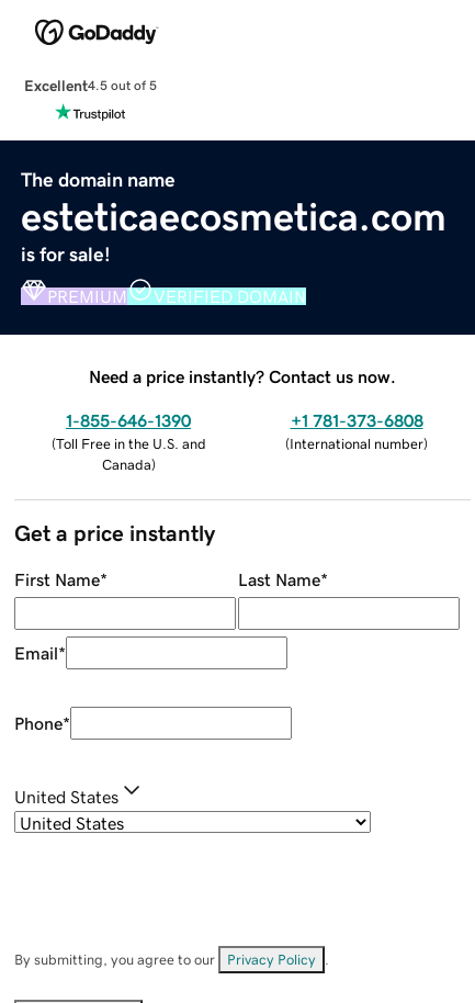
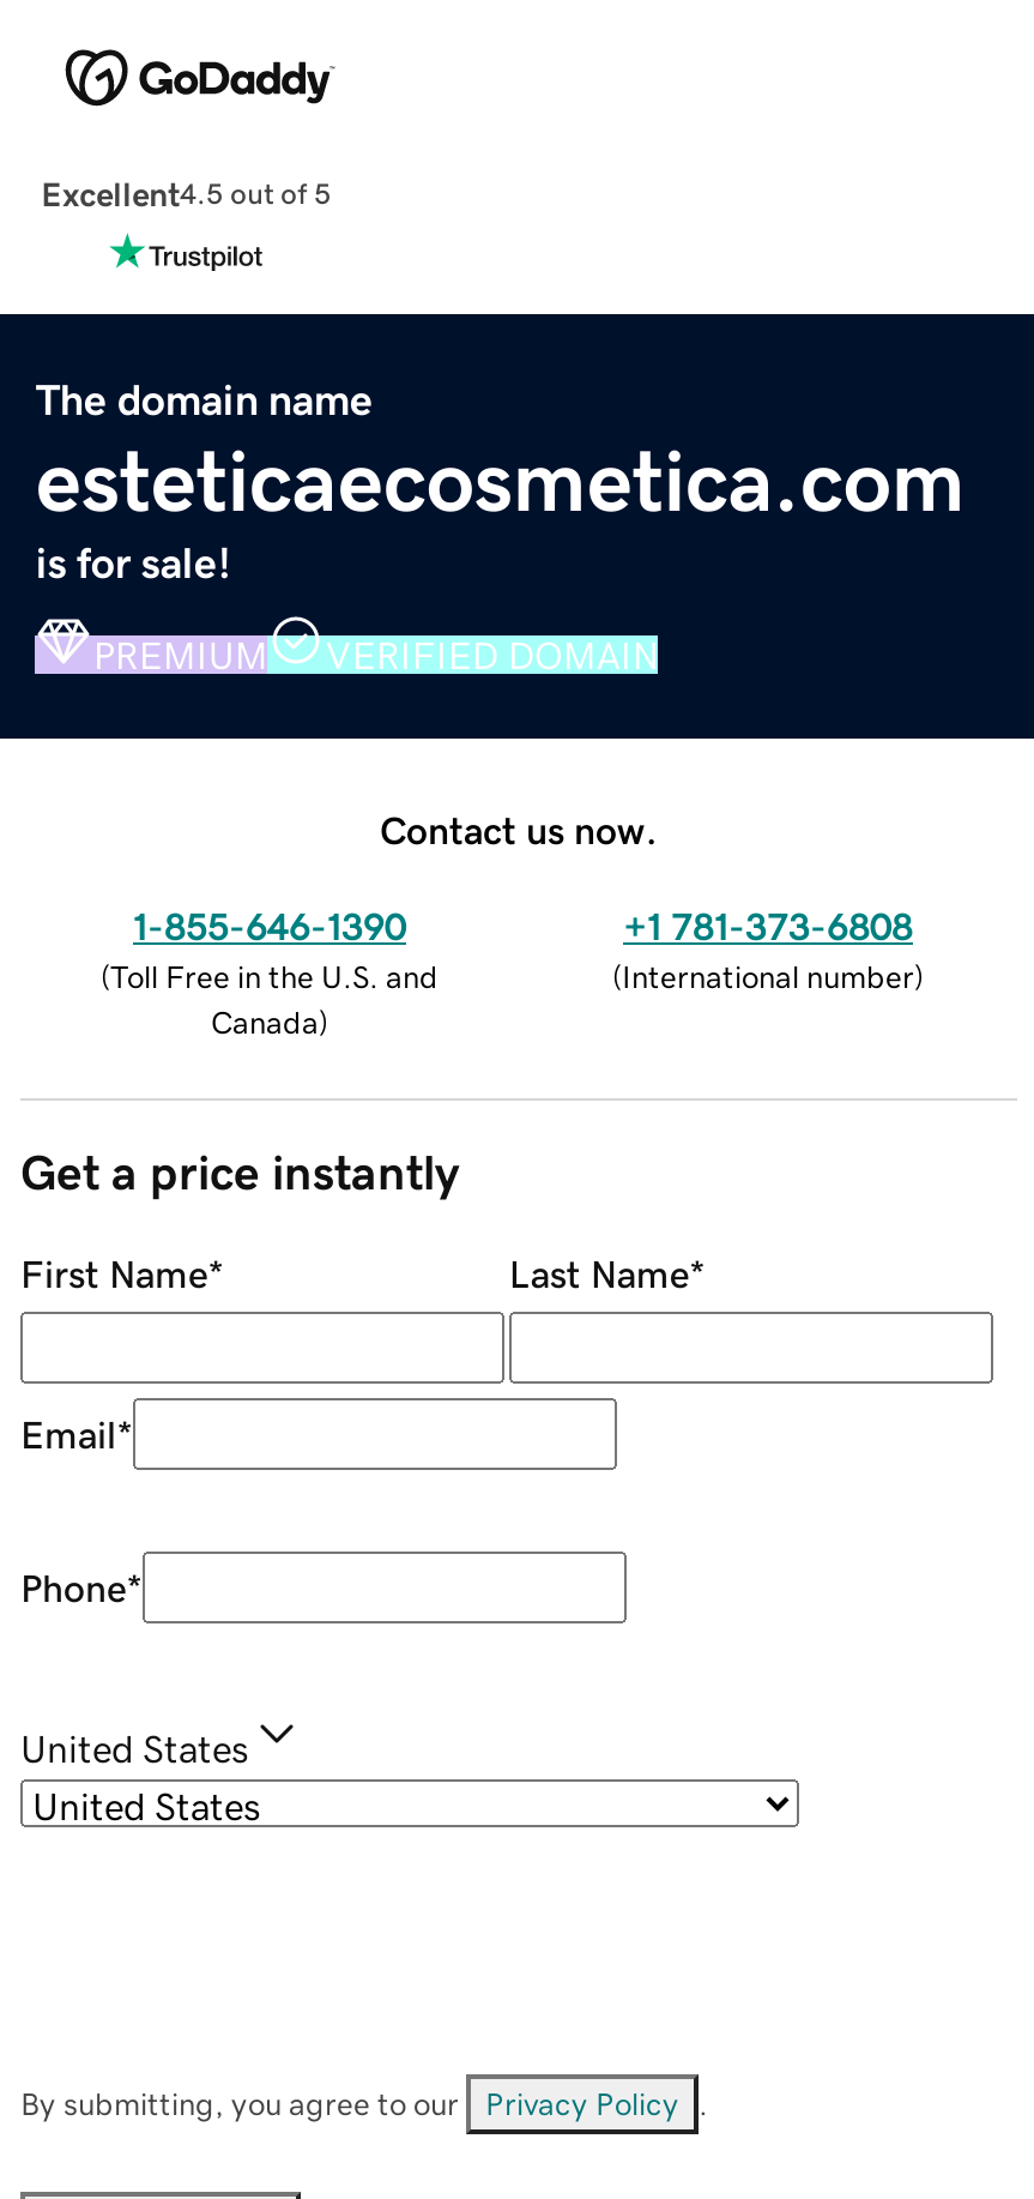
[89,367,396,385] Need a price instantly? Contact us now. -> [380,810,658,848] Contact us now.

